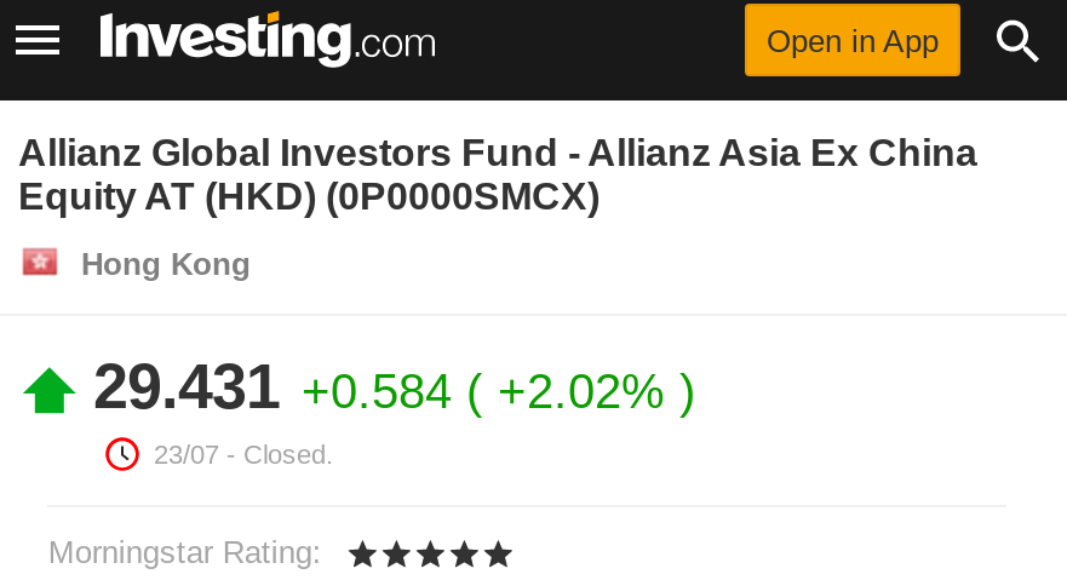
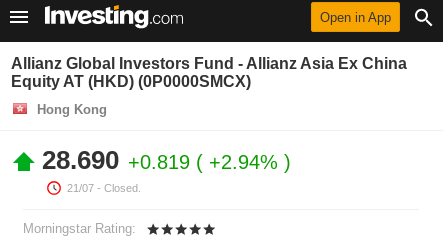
[93,350,679,423] 29.431 +0.584 +2.02% -> [42,145,284,175] 28.690 +0.819 +2.94%
[154,440,333,469] 23/07 - Closed. -> [67,182,141,194] 21/07 - Closed.

